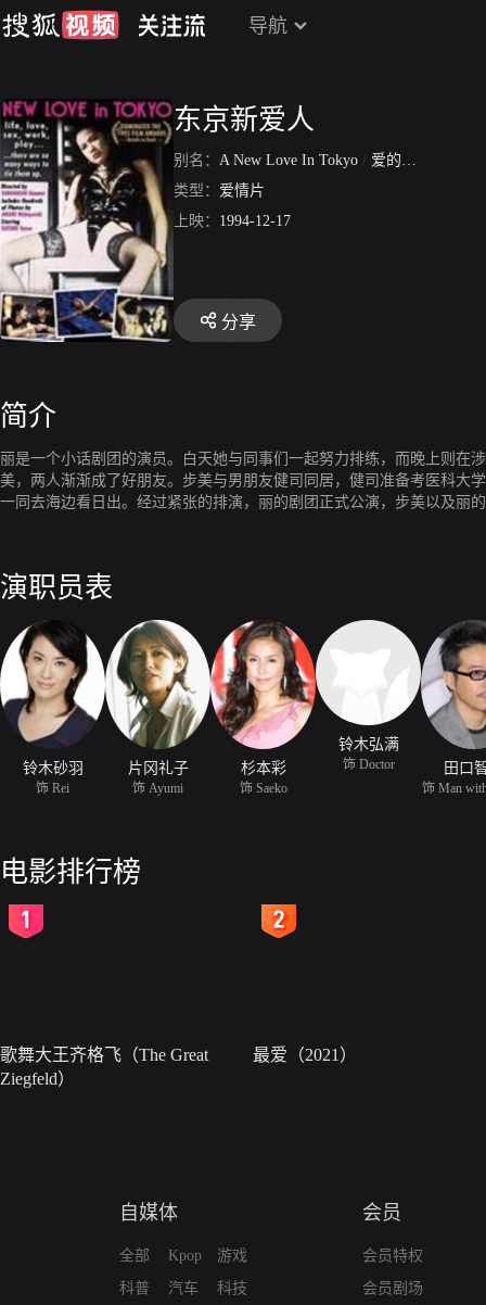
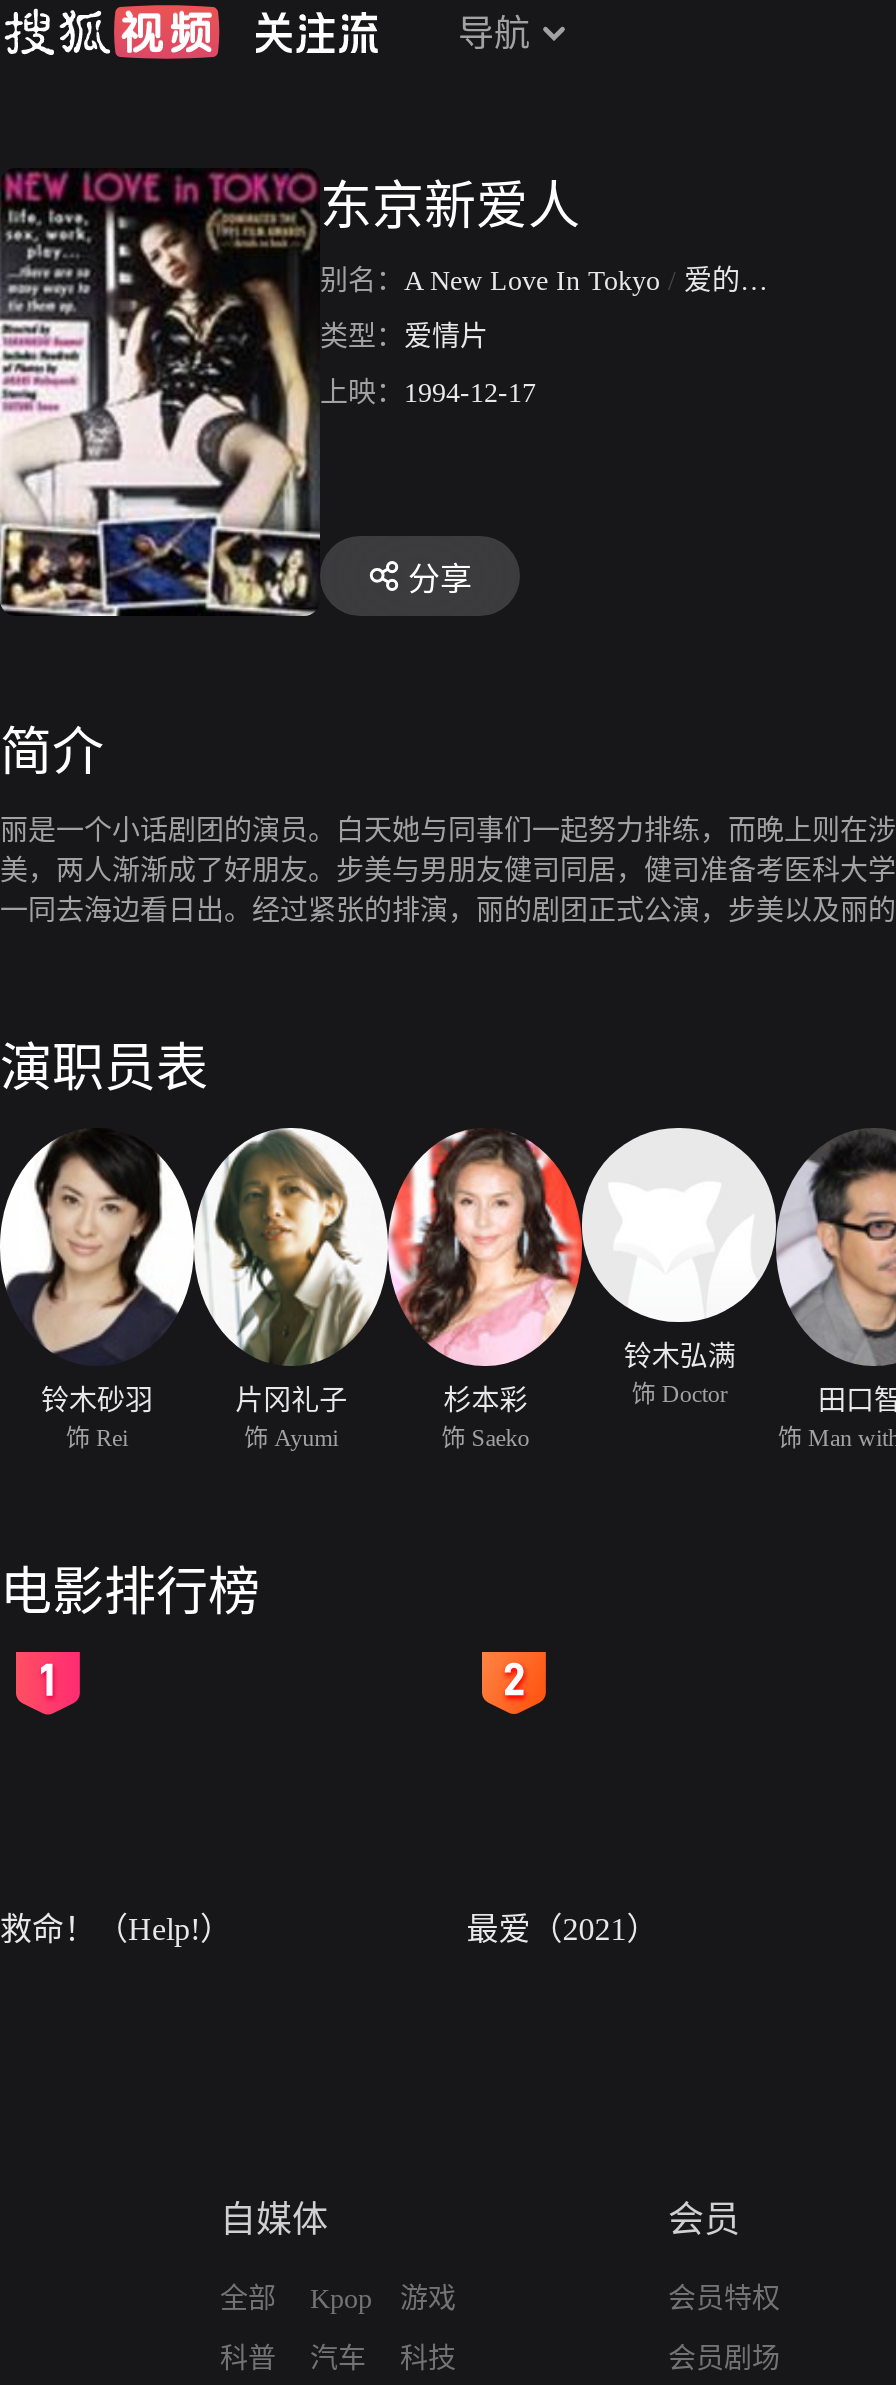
[0,1046,208,1088] 歌舞大王齐格飞（The Great | Ziegfeld） -> [0,1912,232,1946] 救命！（Help!）

